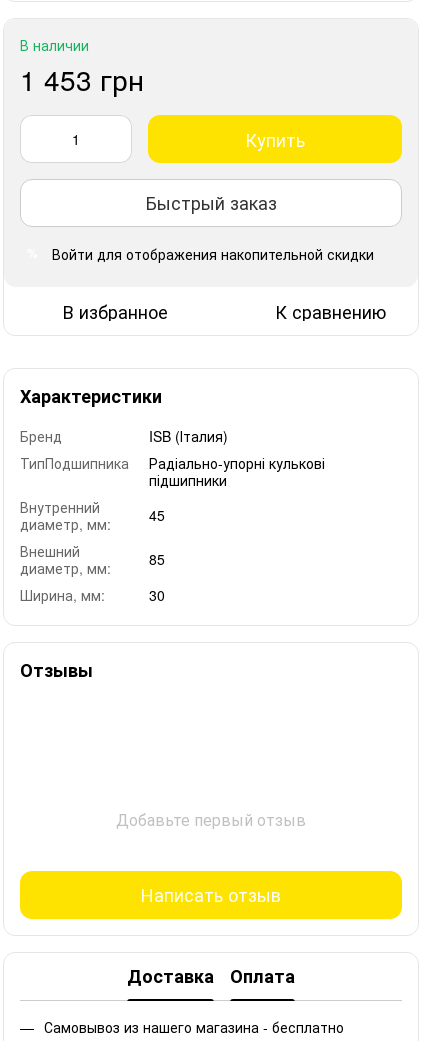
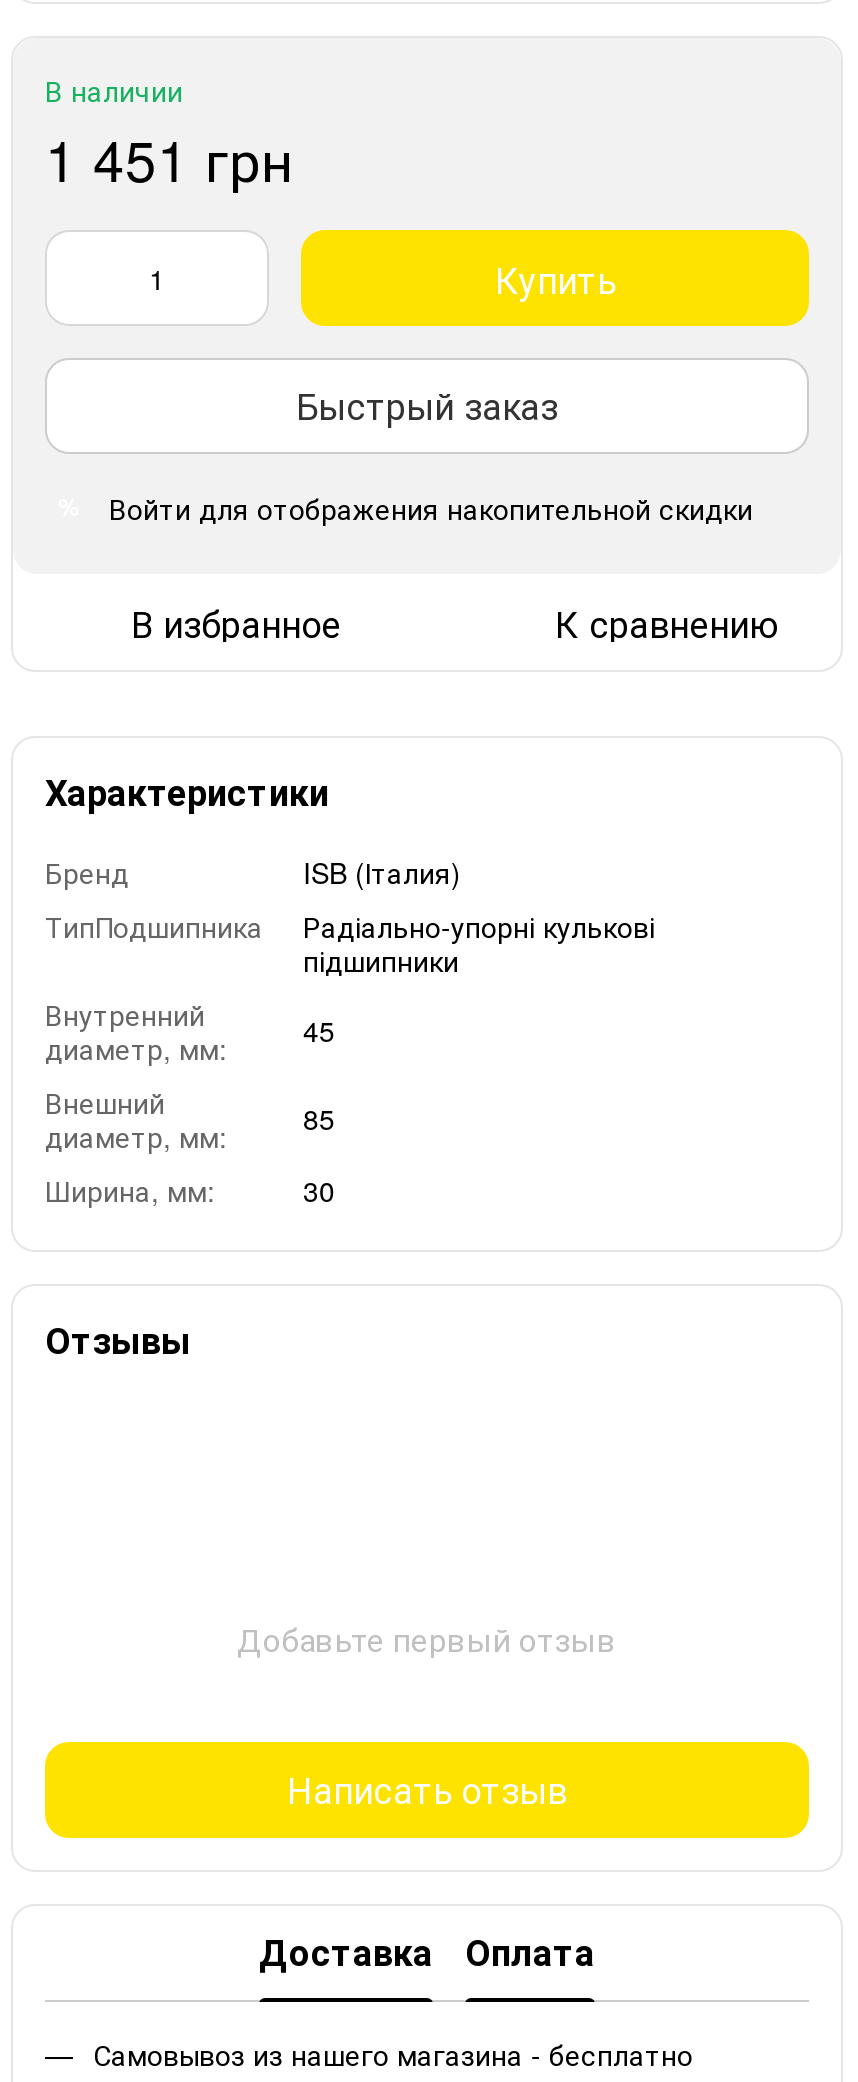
[20,59,144,99] 1 453 грн -> [45,118,293,198] 1 451 грн

